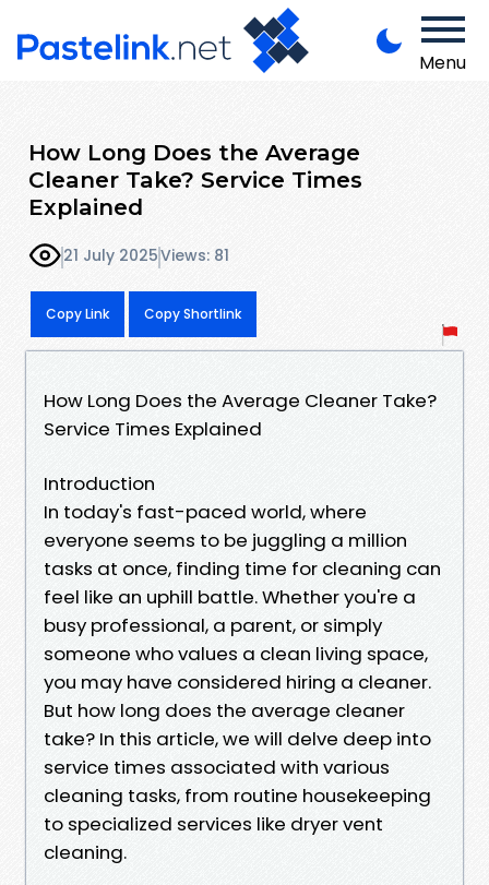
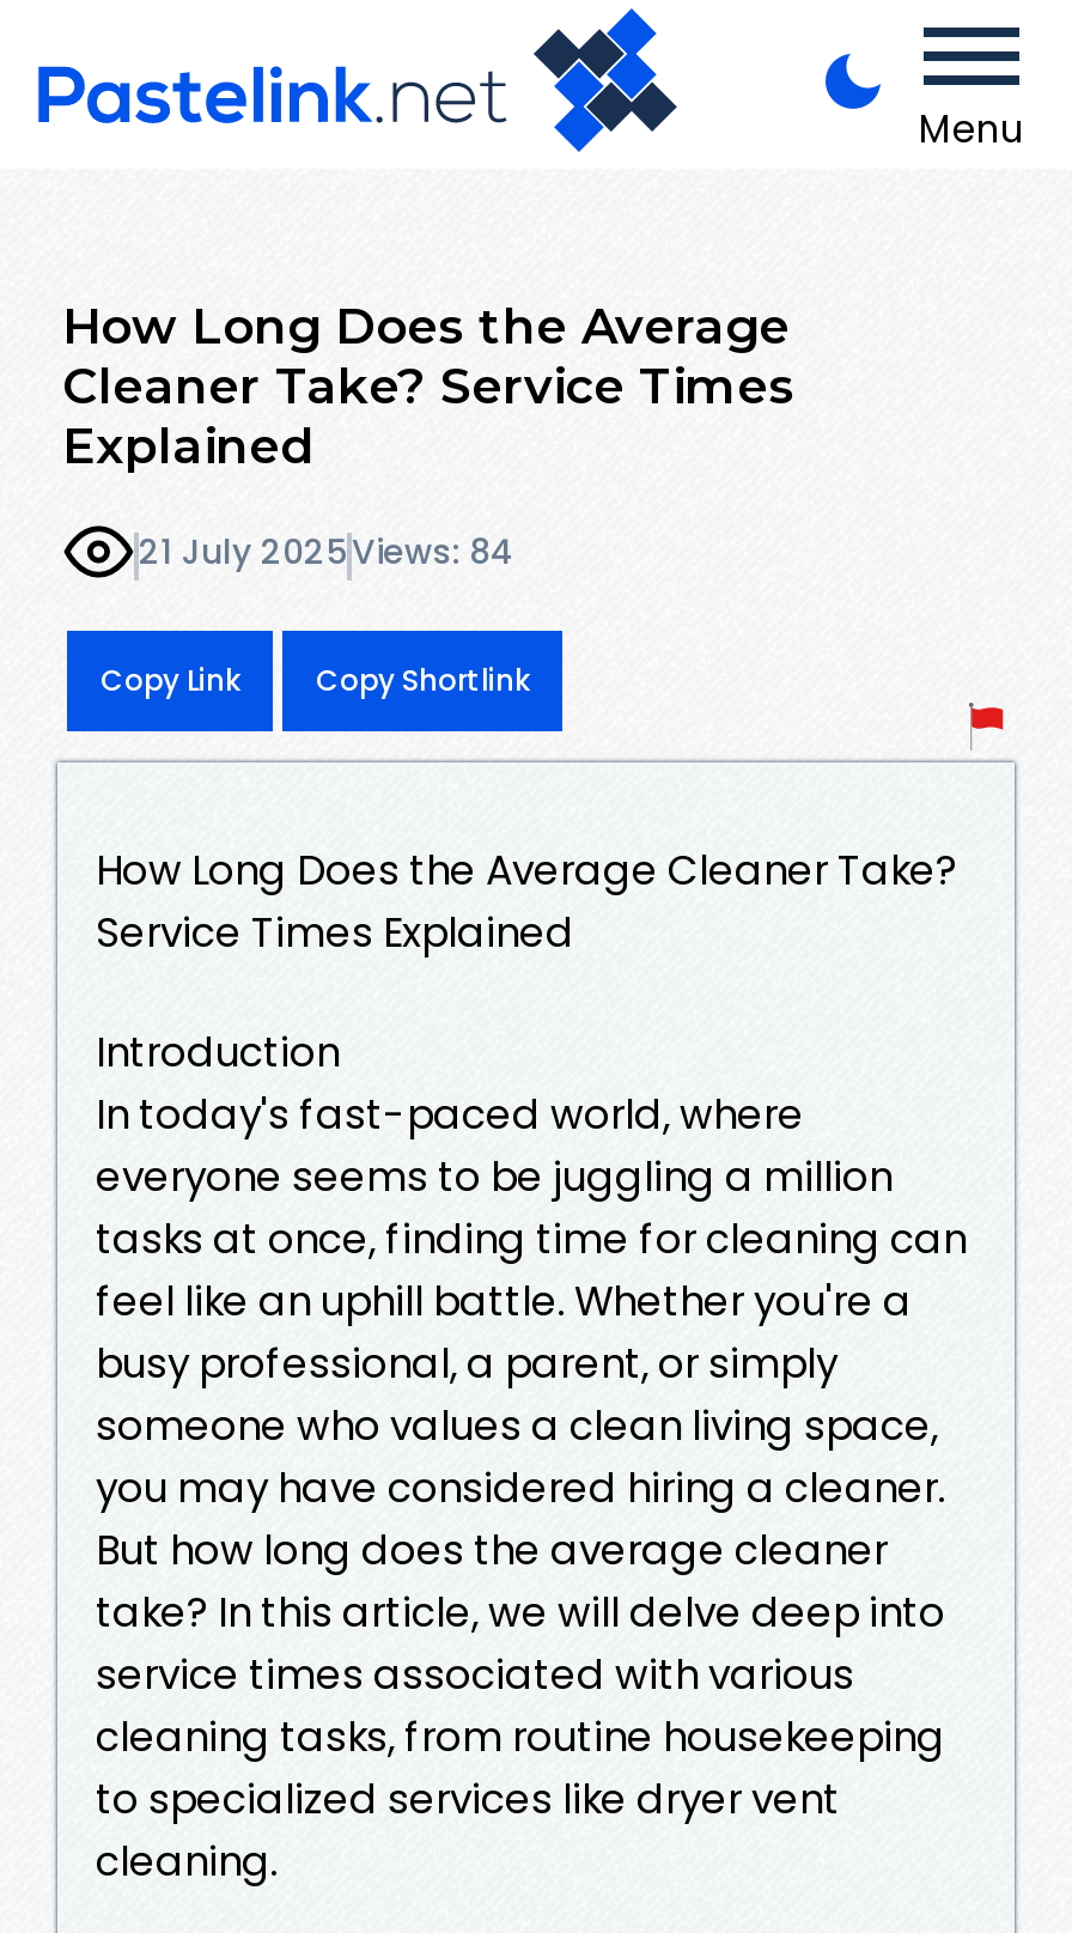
[63,245,229,267] 21 July 2025 Views: 81 -> [139,529,514,577] 21 July 2025 Views: 84

